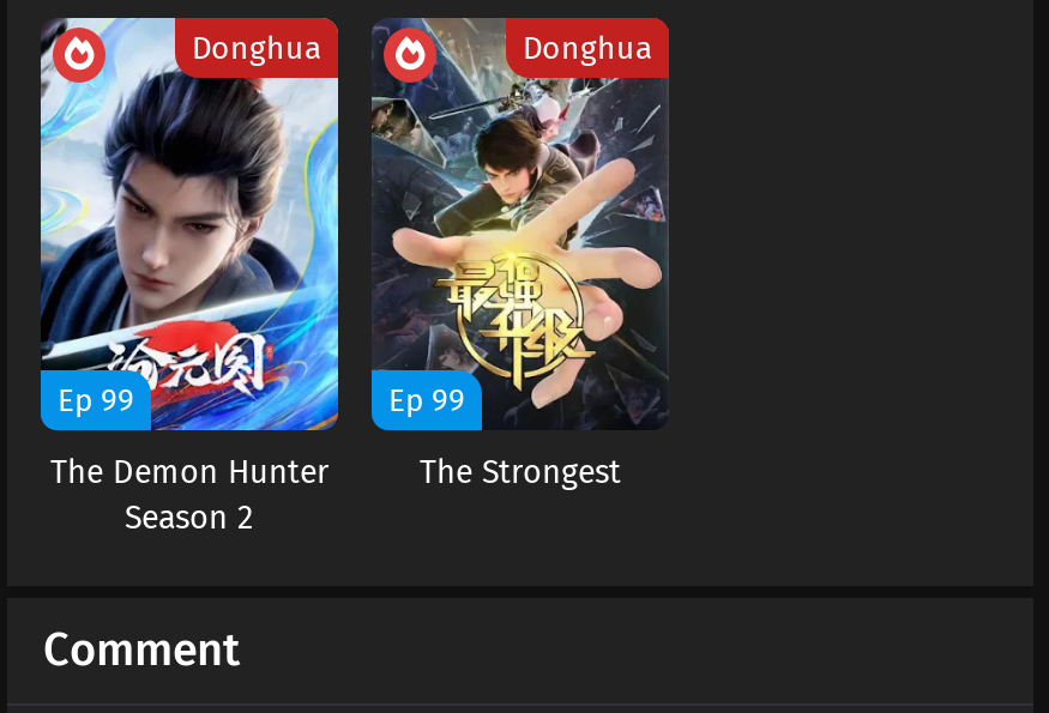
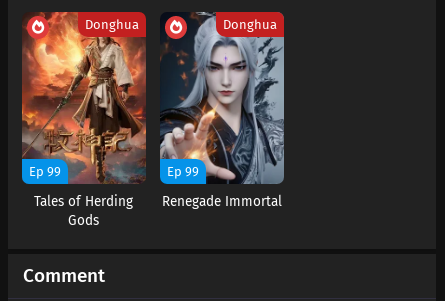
[38,16,340,539] [image] | The Demon Hunter | Season 2 -> [21,11,147,229] [image] | Tales of Herding | Gods
[372,16,669,494] [image] | The Strongest -> [159,12,285,210] [image] | Renegade Immortal

